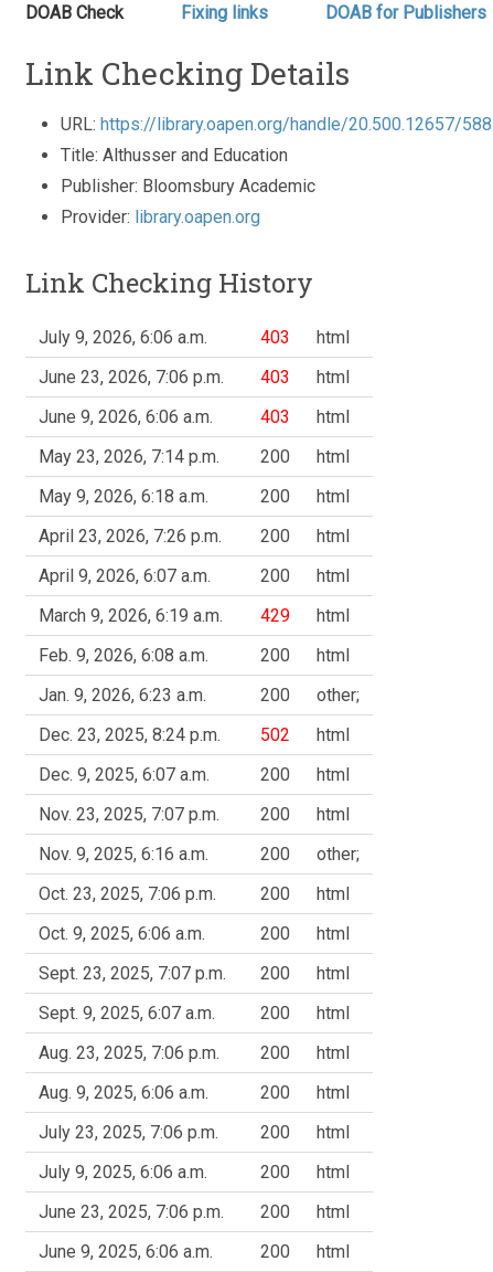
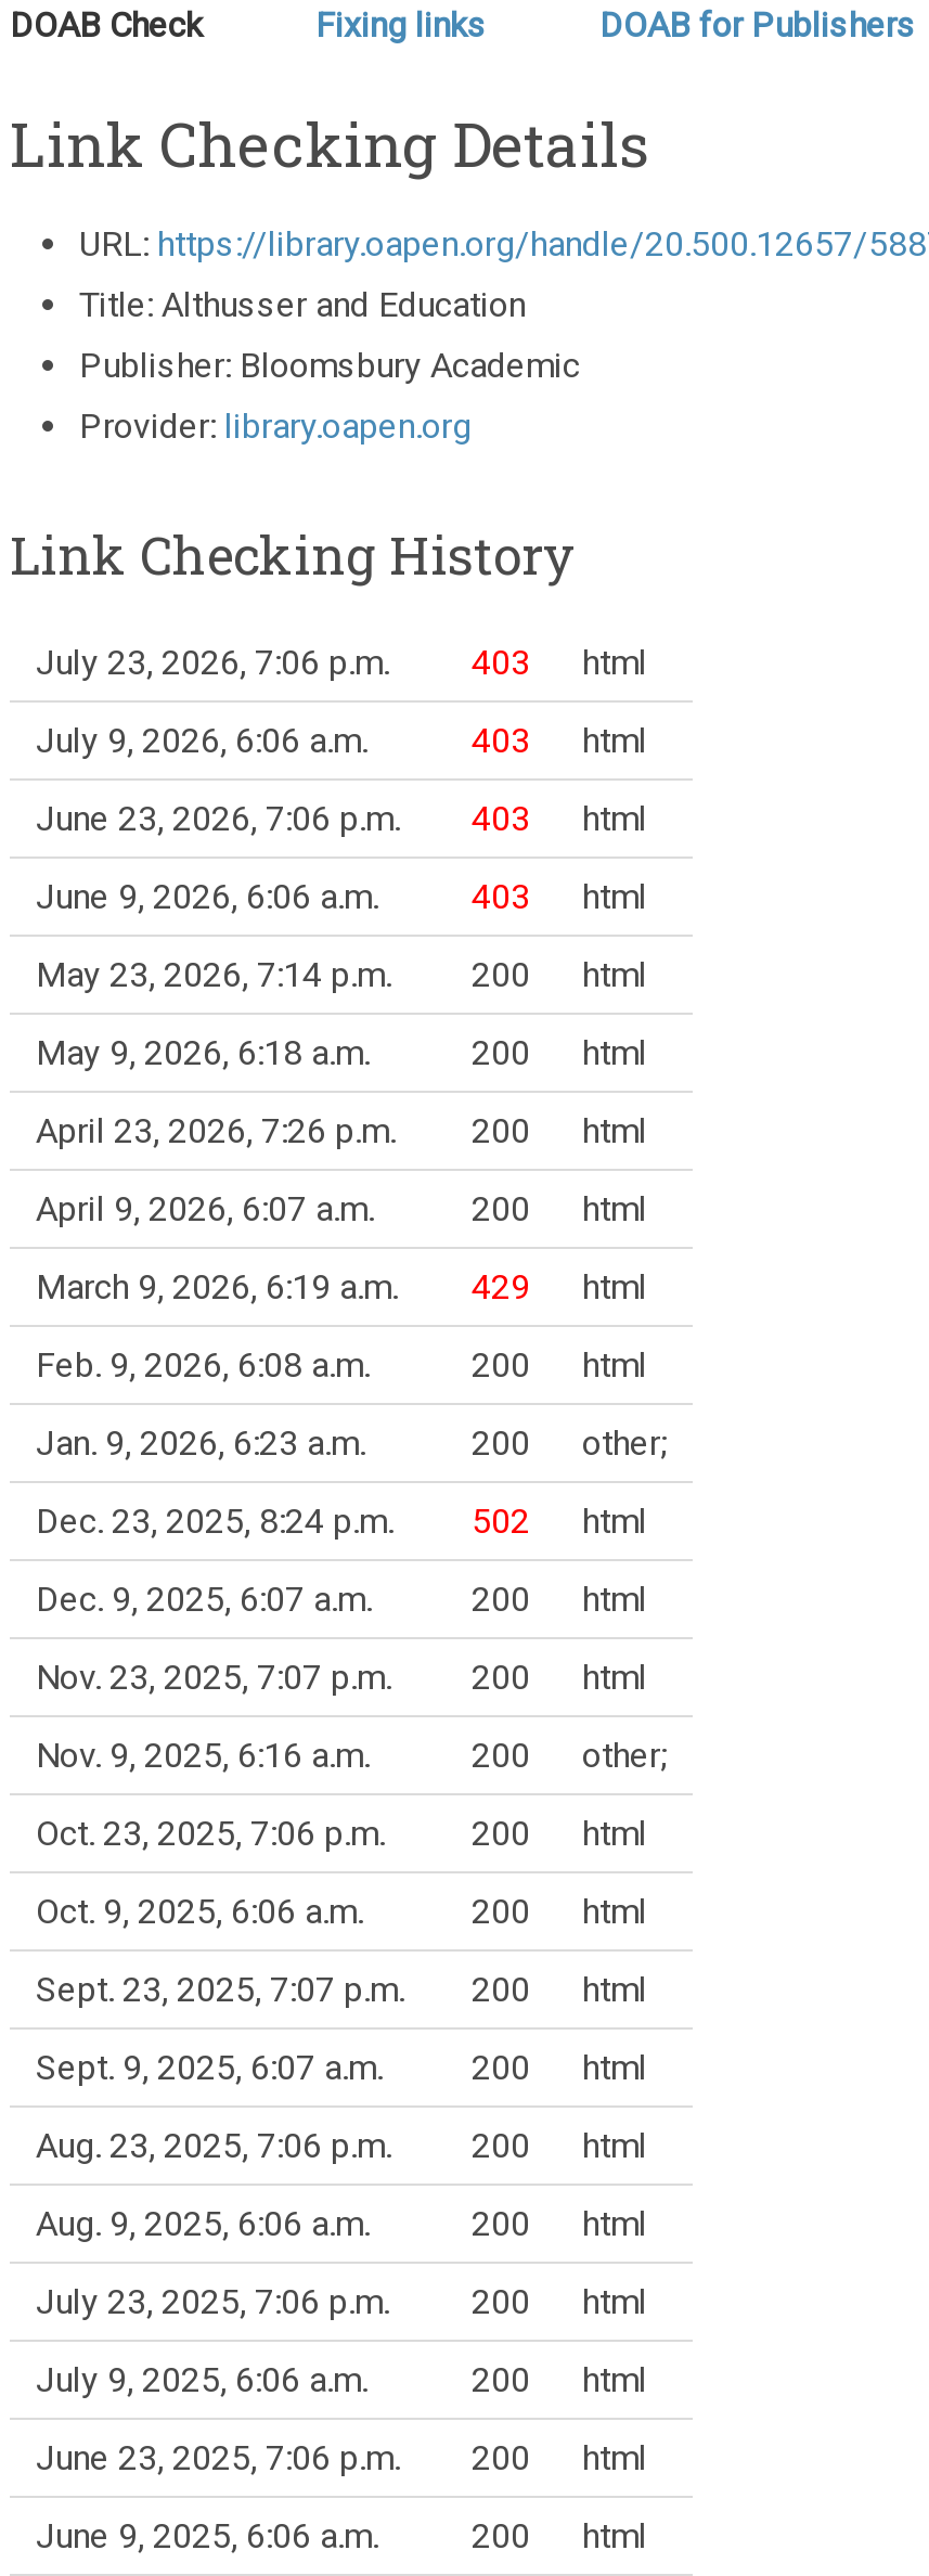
none -> [36,642,647,683] July 23, 2026, 7:06 p.m. | 403 | html

